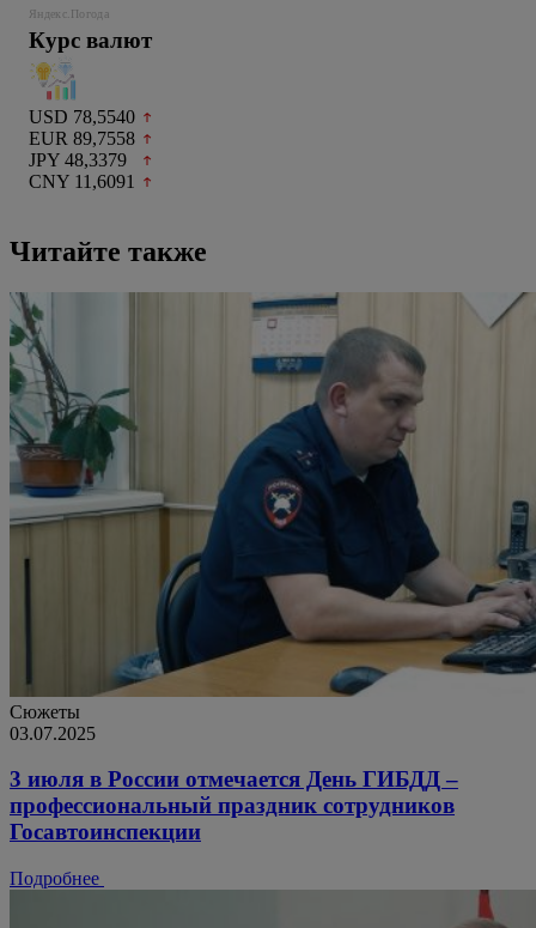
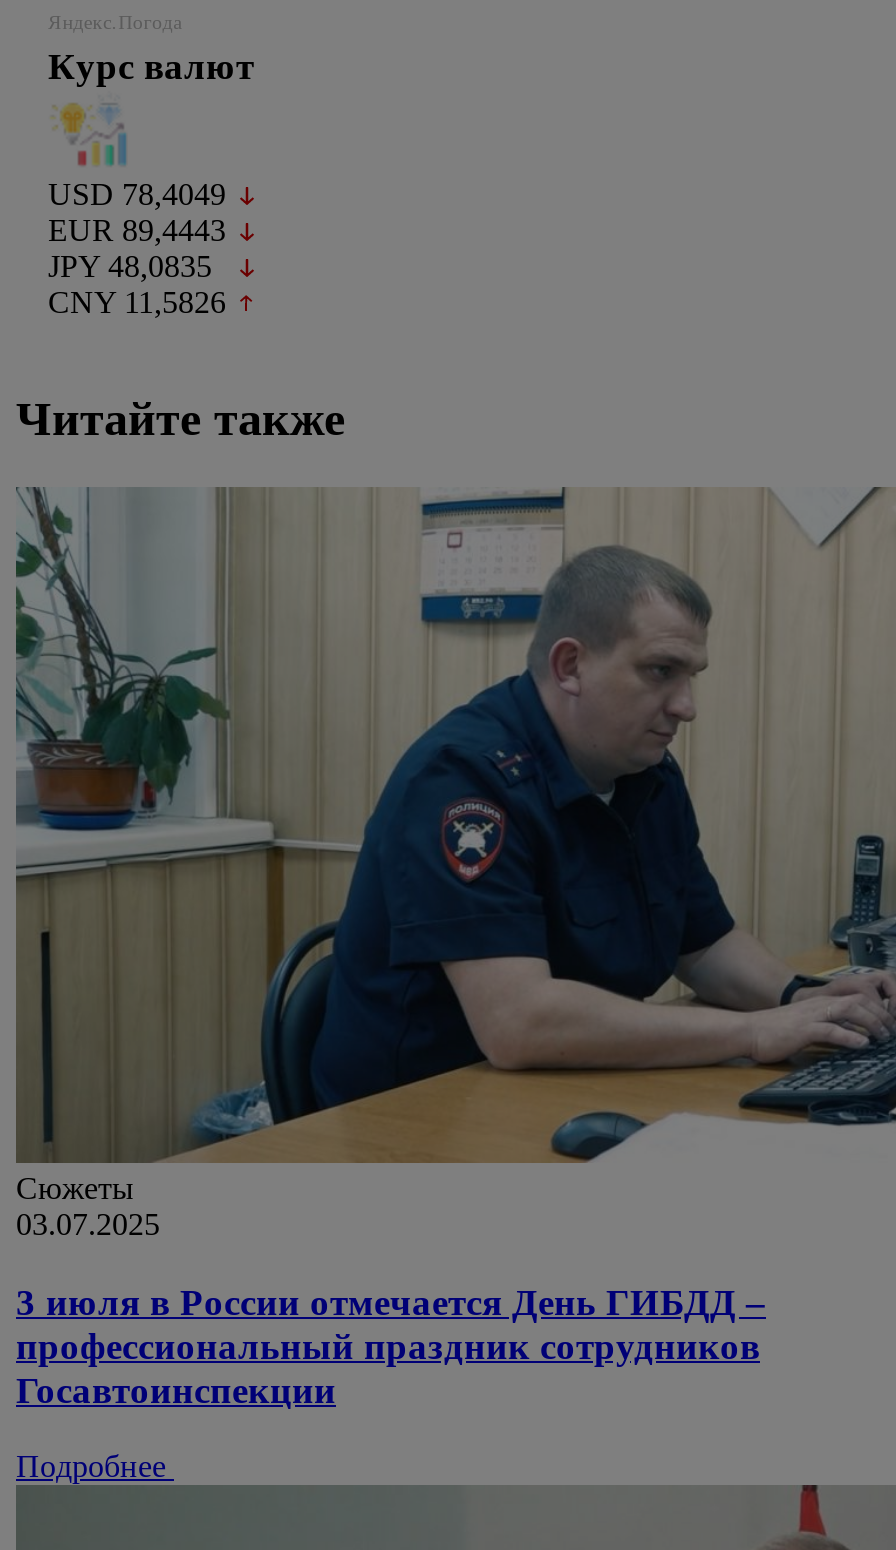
[29,106,135,127] USD 78,5540 -> [48,178,226,212] USD 78,4049
[29,128,135,148] EUR 89,7558 -> [48,214,226,248] EUR 89,4443
[29,149,127,170] JPY 48,3379 -> [48,250,212,284] JPY 48,0835
[29,171,135,191] CNY 11,6091 -> [48,286,226,320] CNY 11,5826

